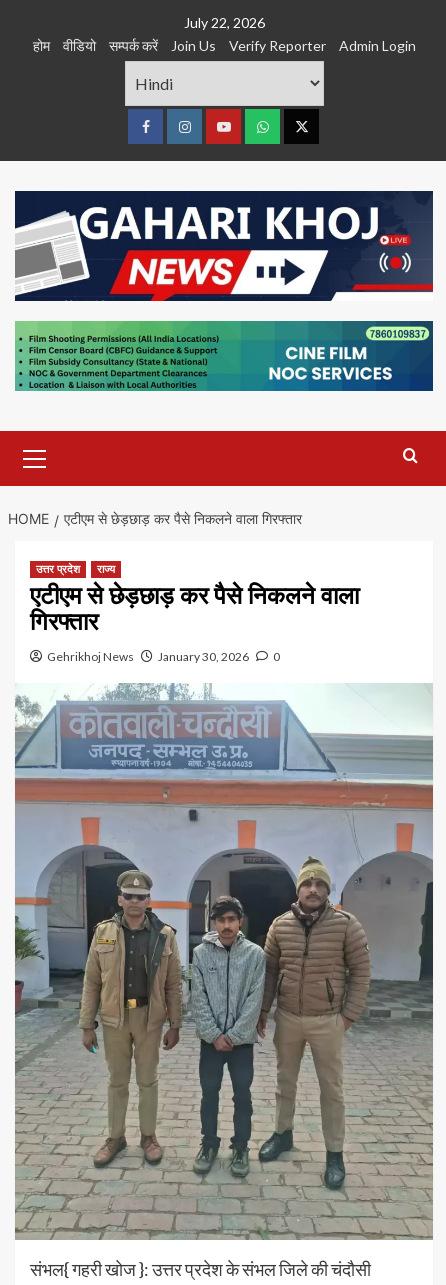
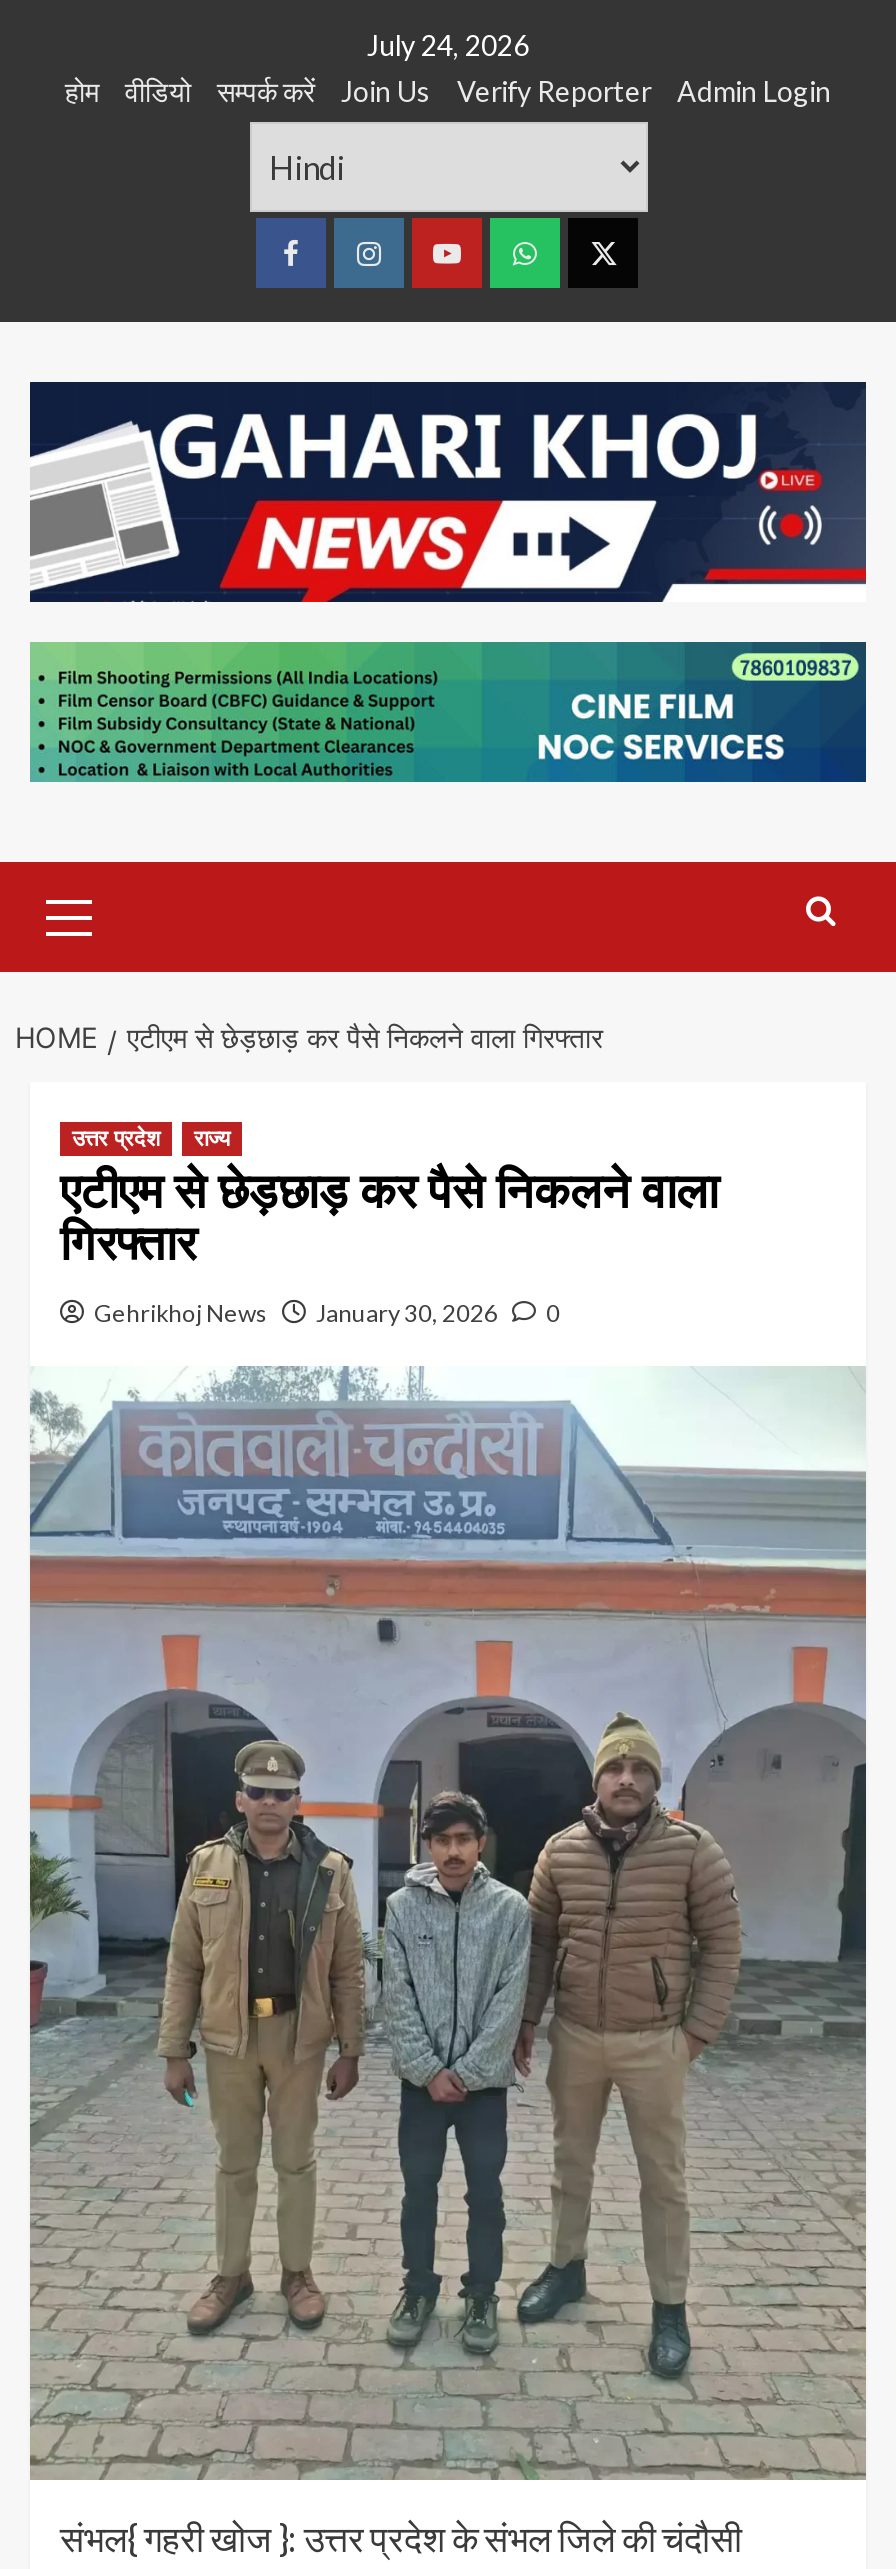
[183,14,264,31] July 22, 2026 -> [367,28,529,62] July 24, 2026

